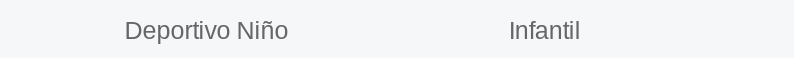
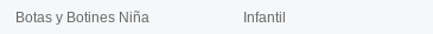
[125,17,289,45] Deportivo Niño -> [16,10,150,26] Botas y Botines Niña

